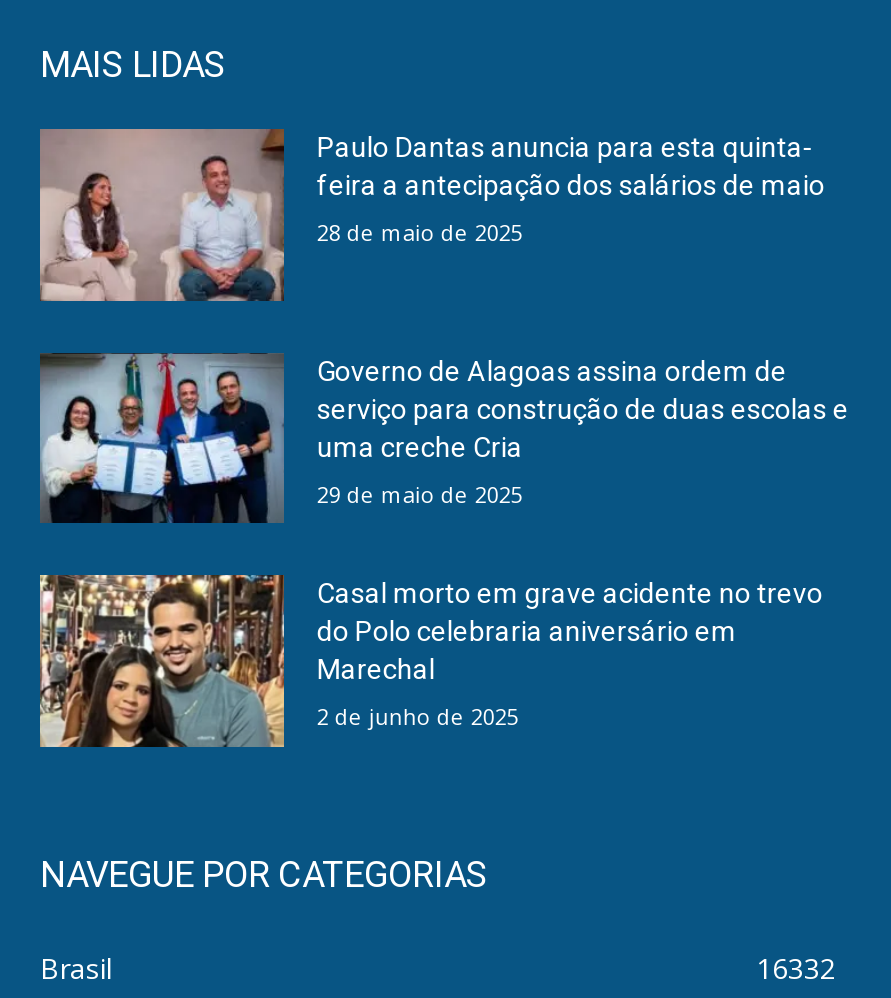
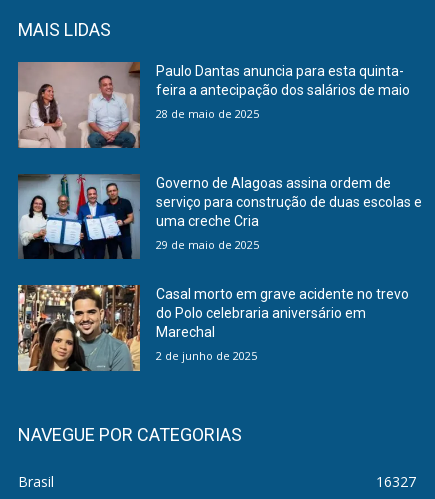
[756,949,836,987] 16332 -> [376,472,416,491] 16327

